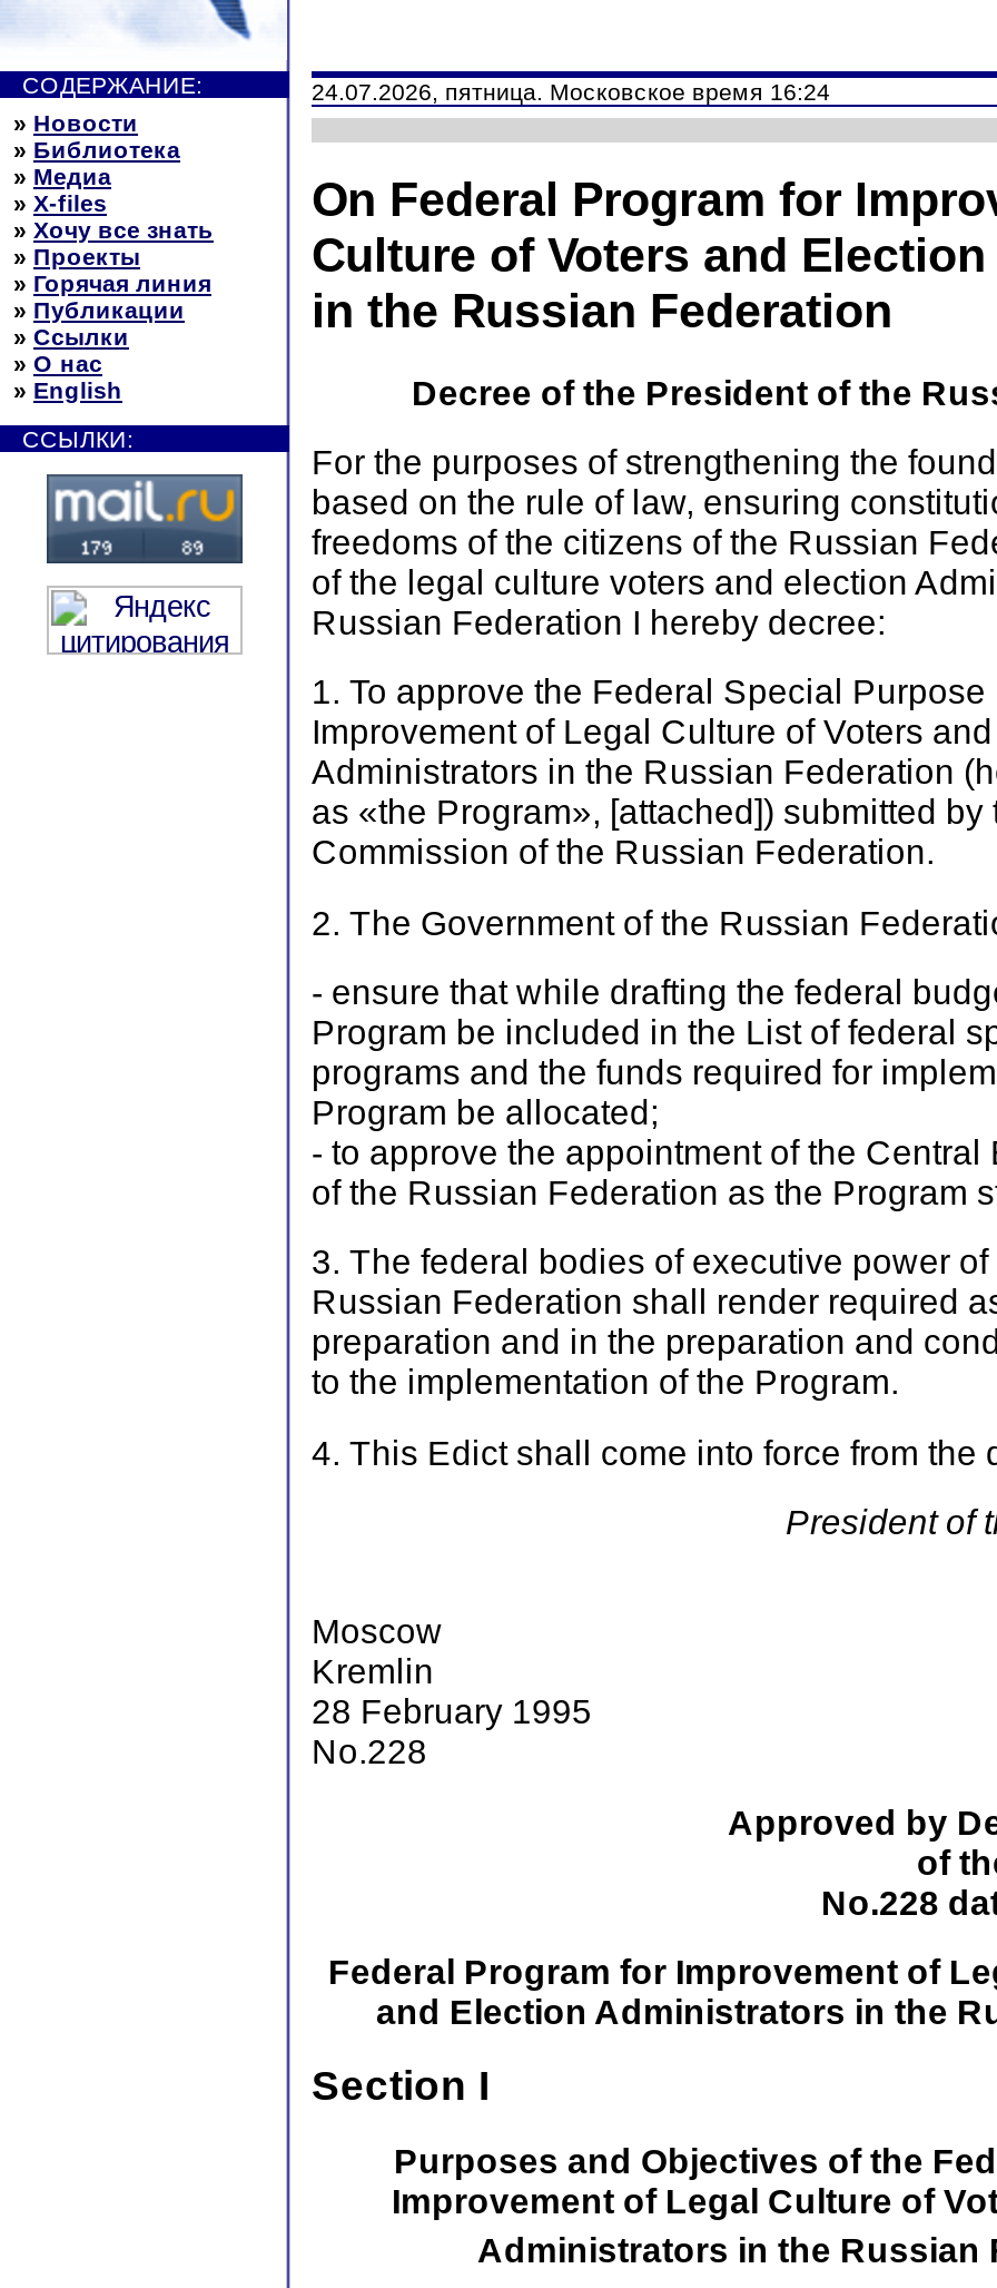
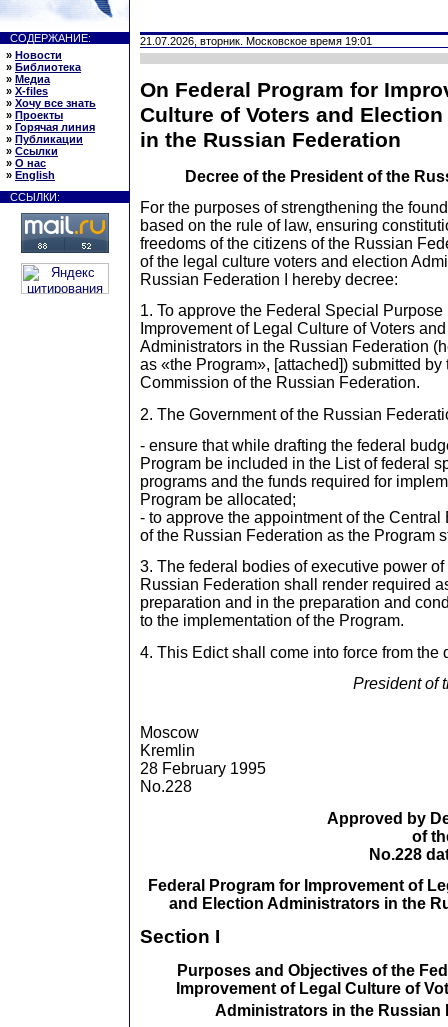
[312,78,830,105] 24.07.2026, пятница. Московское время 16:24 -> [140,35,372,47] 21.07.2026, вторник. Московское время 19:01

